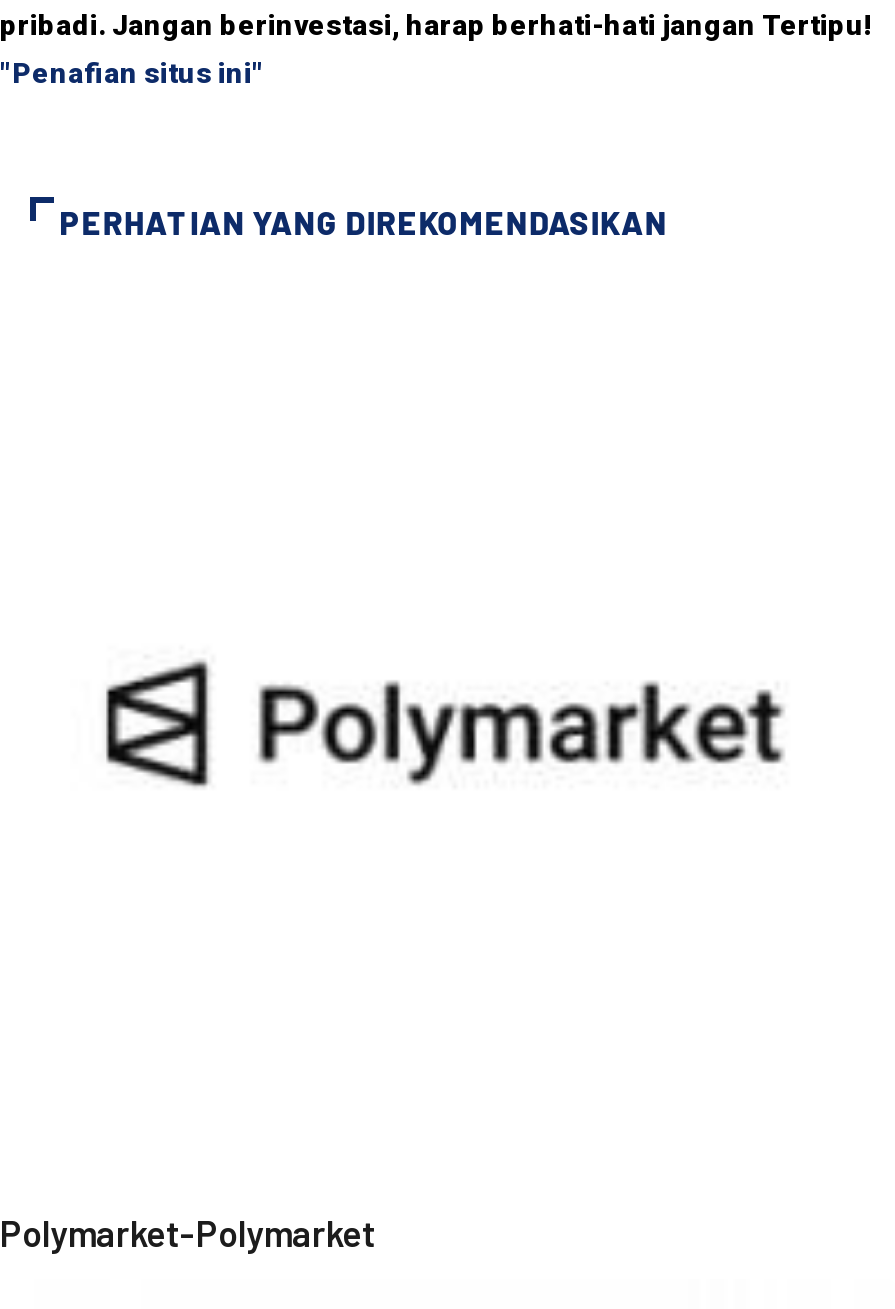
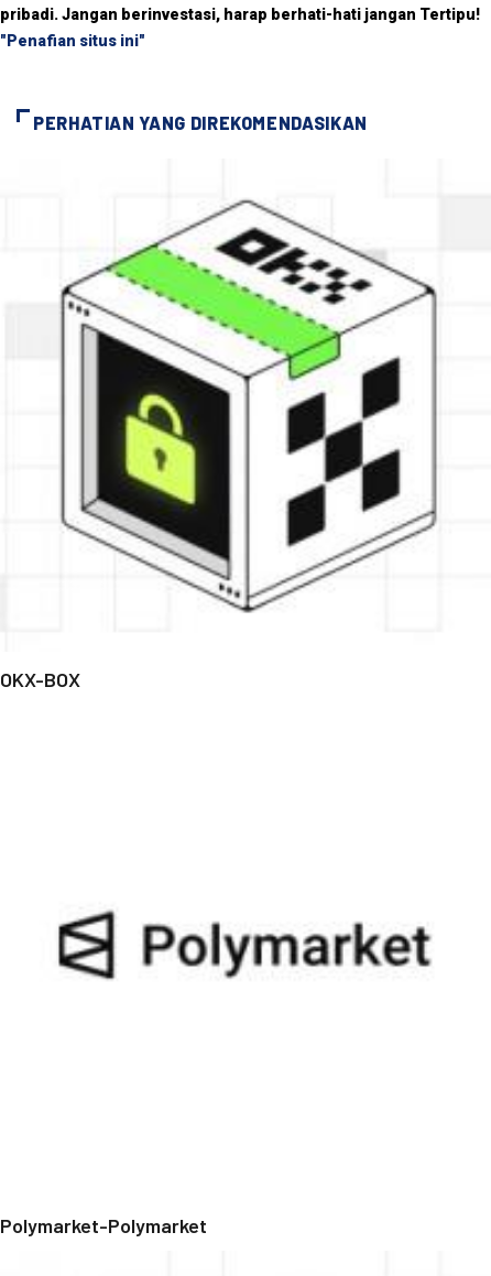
none -> [0,667,80,691] OKX-BOX
none -> [59,198,438,613] [image]

